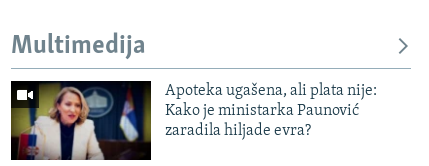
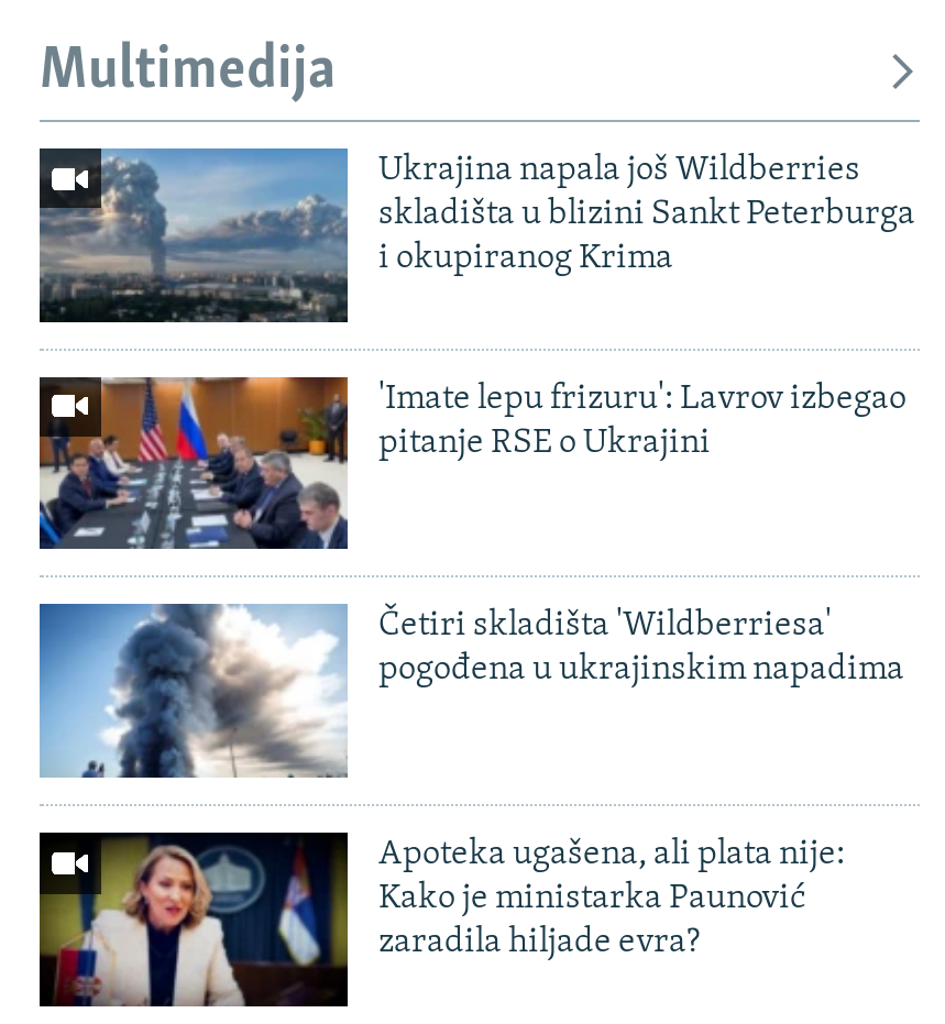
none -> [37,146,915,324] [image] | Ukrajina napala još Wildberries | skladišta u blizini Sankt Peterburga | i okupiranog Krima
none -> [37,375,906,551] [image] | 'Imate lepu frizuru': Lavrov izbegao | pitanje RSE o Ukrajini
none -> [37,602,904,780] [image] | Četiri skladišta 'Wildberriesa' | pogođena u ukrajinskim napadima

